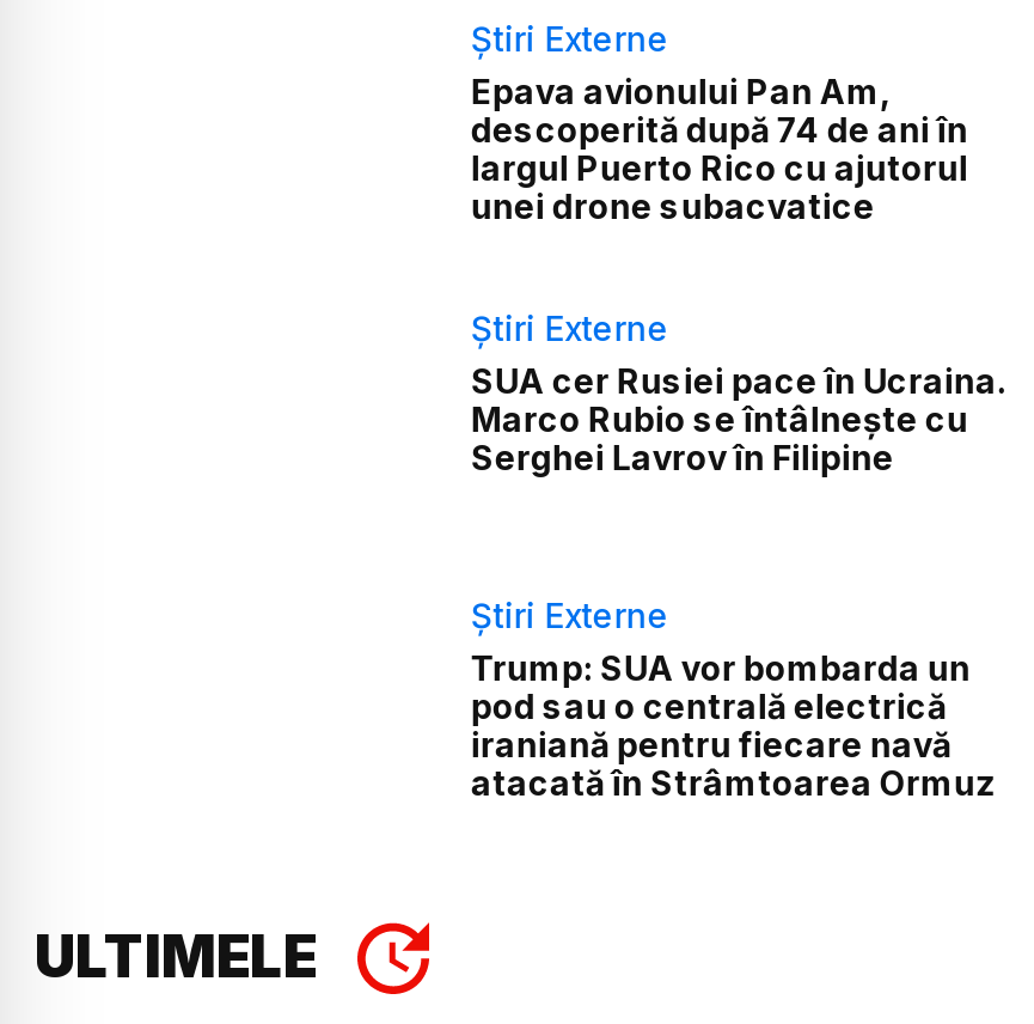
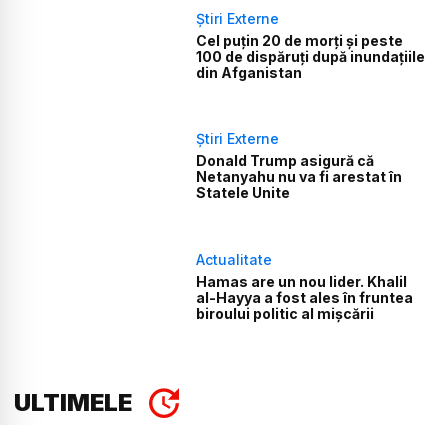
[471,72,968,227] Epava avionului Pan Am, | descoperită după 74 de ani în | largul Puerto Rico cu ajutorul | unei drone subacvatice -> [196,32,425,81] Cel puțin 20 de morți și peste | 100 de dispăruți după inundațiile | din Afganistan
[471,360,1006,477] SUA cer Rusiei pace în Ucraina. | Marco Rubio se întâlnește cu | Serghei Lavrov în Filipine -> [196,152,402,201] Donald Trump asigură că | Netanyahu nu va fi arestat în | Statele Unite
[471,595,994,803] Știri Externe | Trump: SUA vor bombarda un | pod sau o centrală electrică | iraniană pentru fiecare navă | atacată în Strâmtoarea Ormuz -> [196,251,413,322] Actualitate | Hamas are un nou lider. Khalil | al-Hayya a fost ales în fruntea | biroului politic al mișcării

